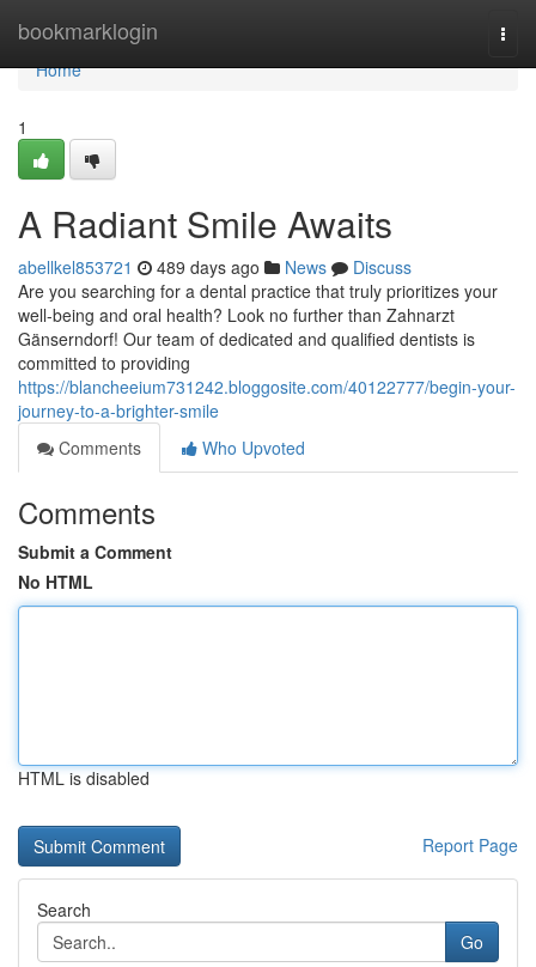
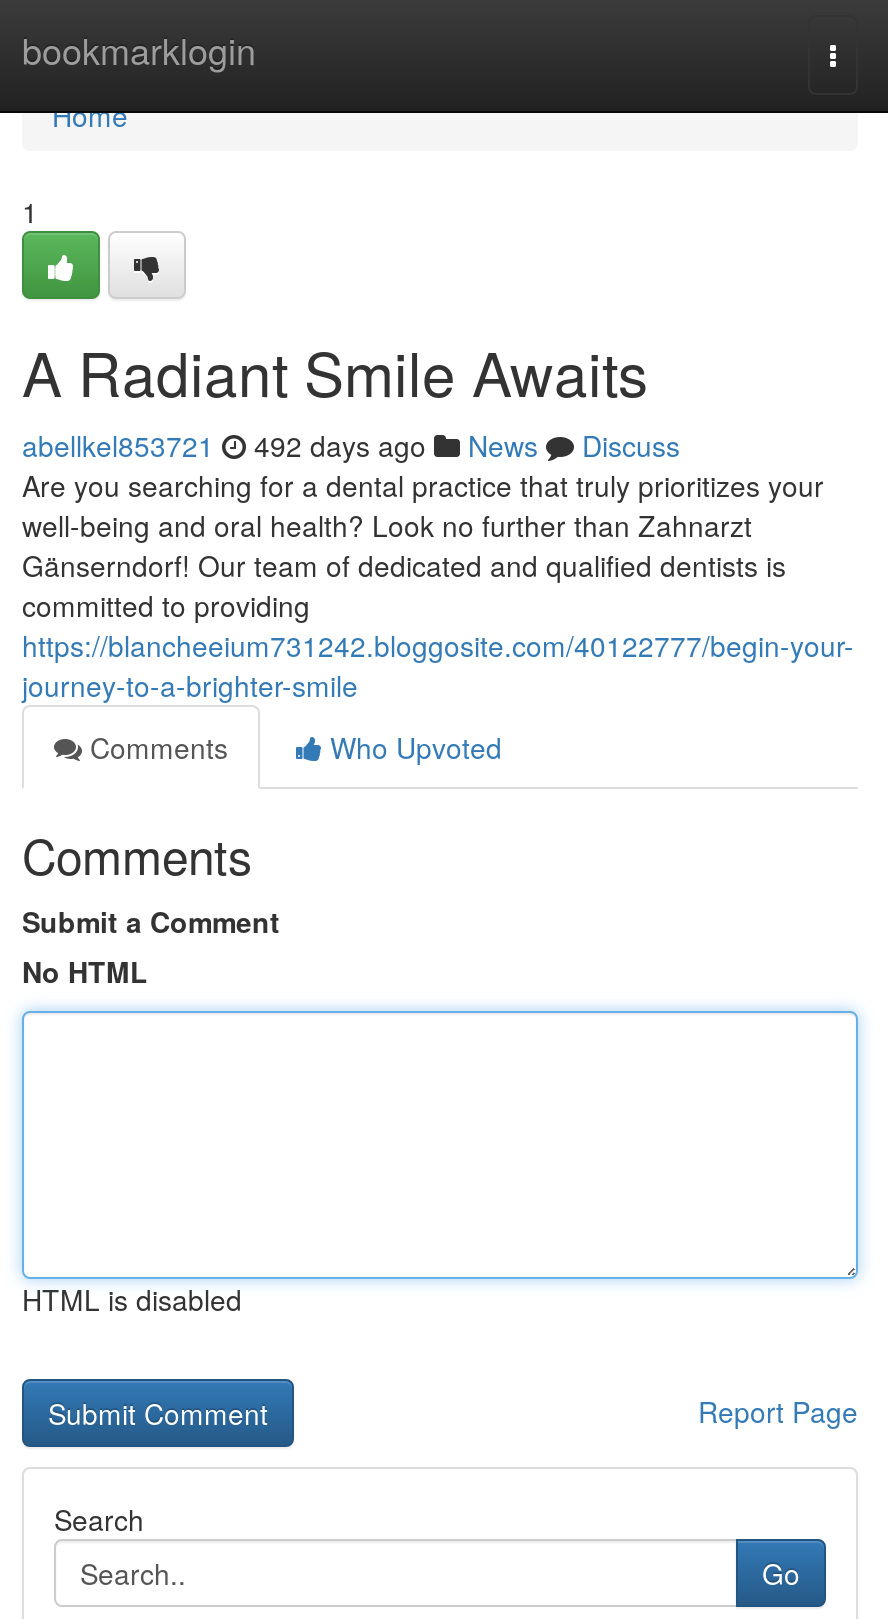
[18,255,412,279] abellkel853721 489 days ago News Discuss -> [22,425,680,465] abellkel853721 492 days ago News Discuss

